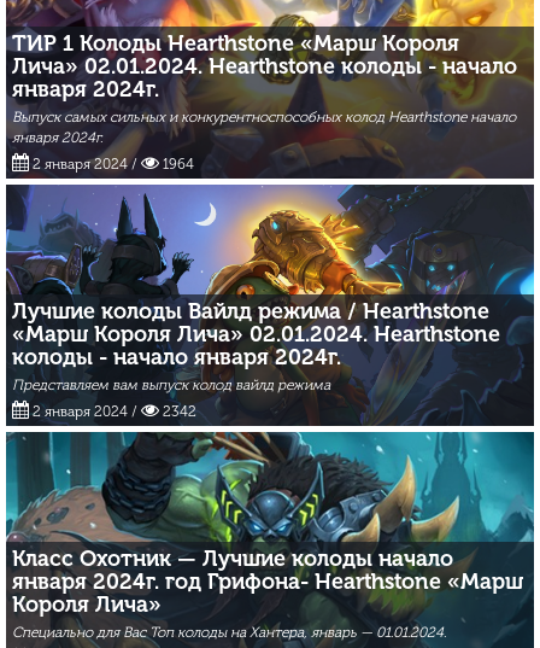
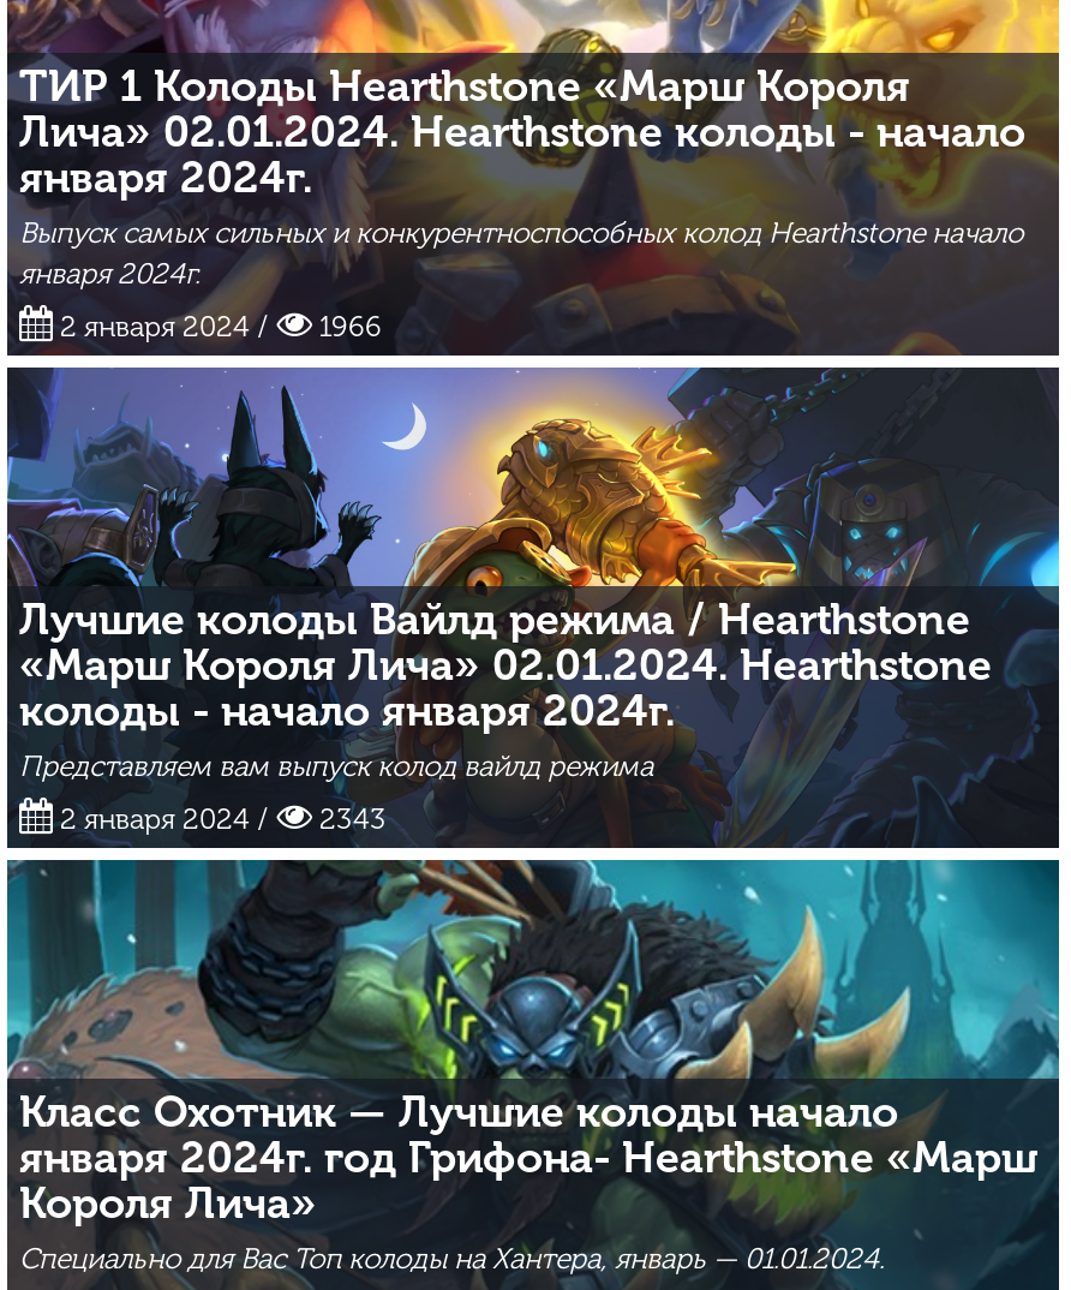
[159,156,194,173] 1964 -> [312,310,382,344] 1966
[29,403,196,420] 2 января 2024 / 2342 -> [53,802,387,836] 2 января 2024 / 2343

